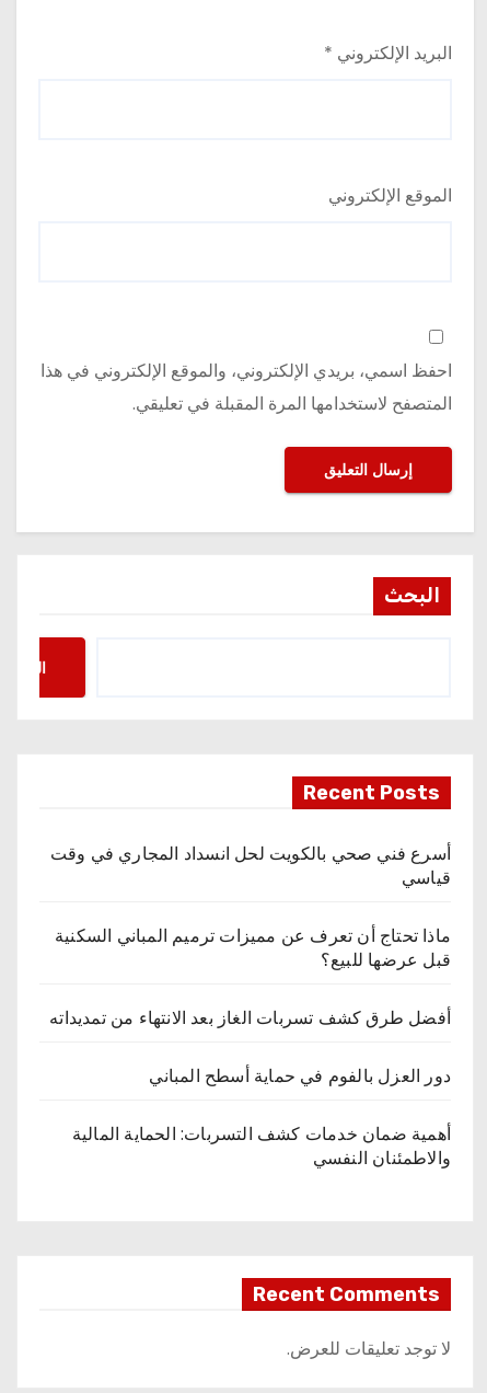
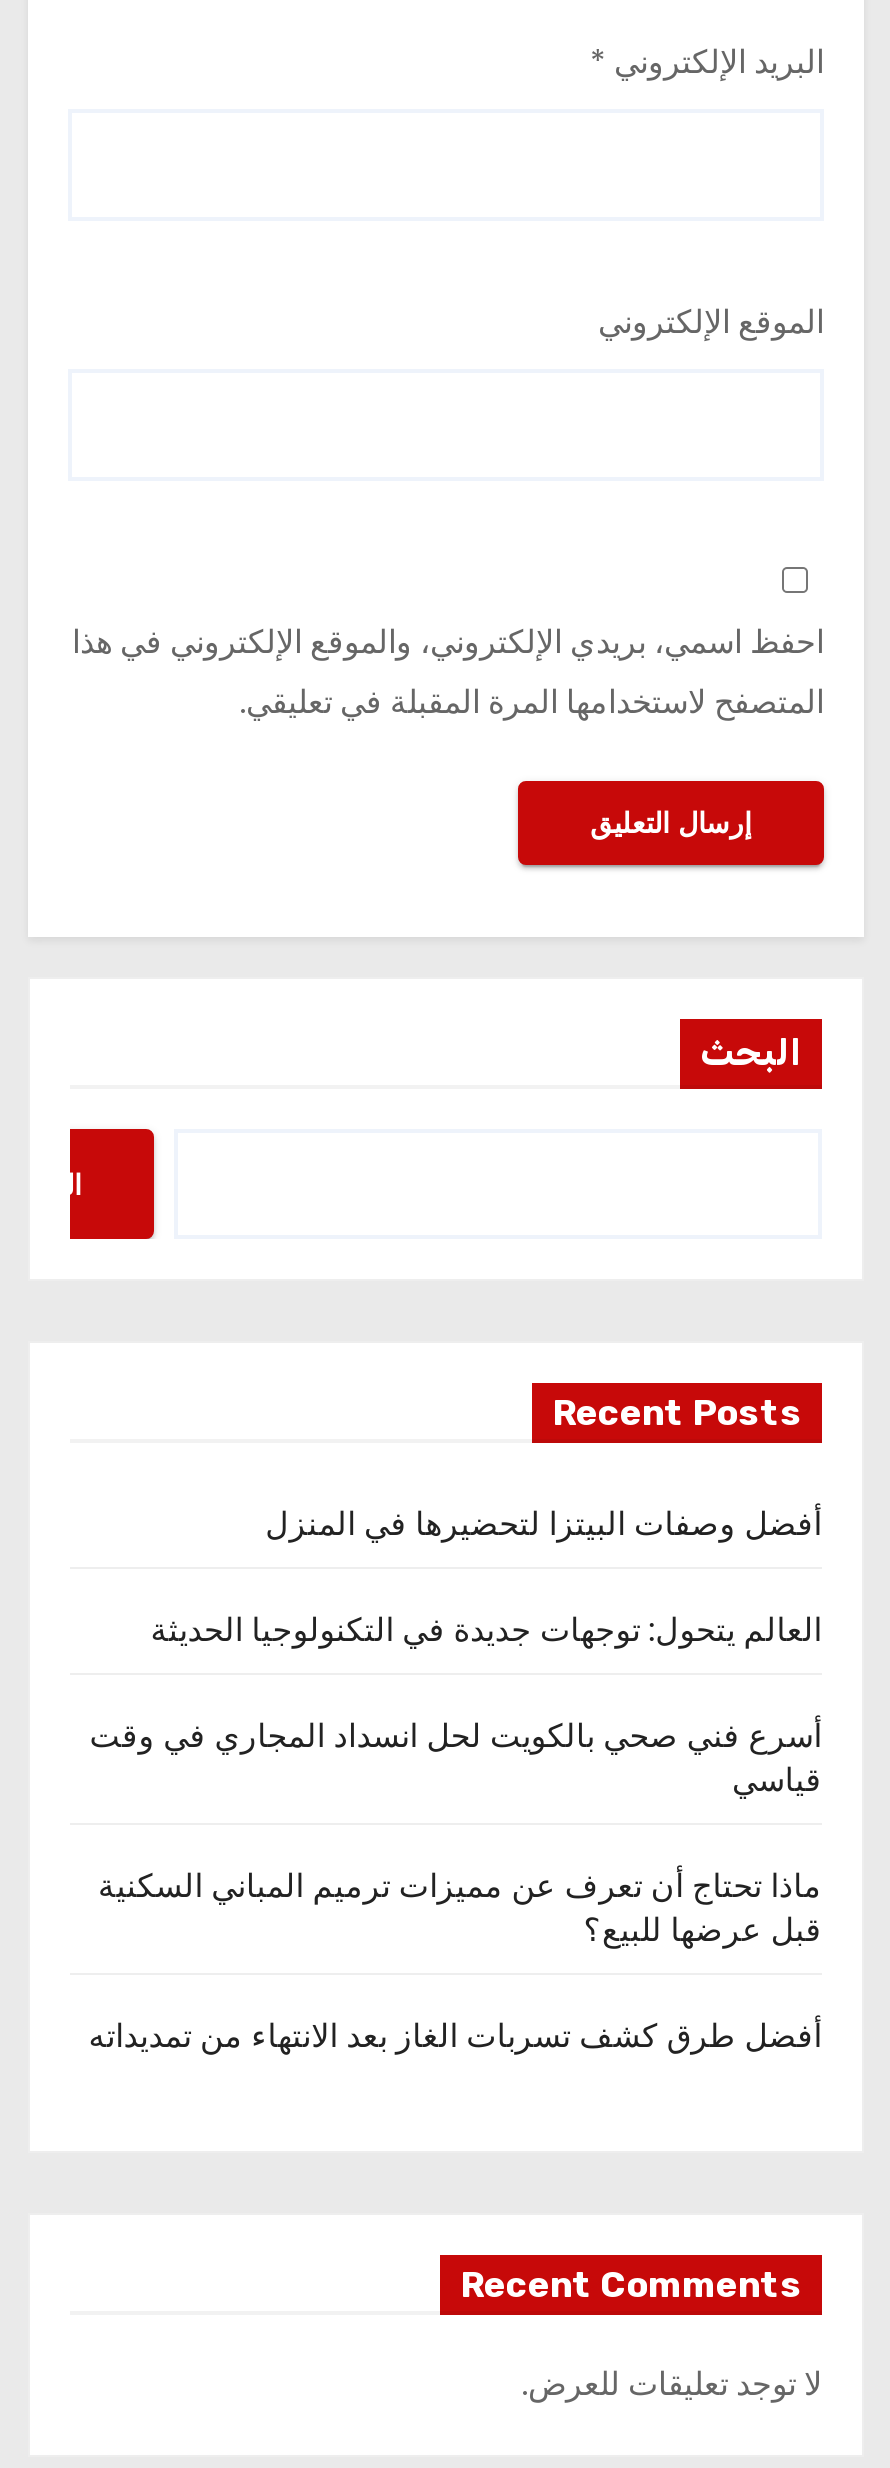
none -> [150,1501,822,1653] أفضل وصفات البيتزا لتحضيرها في المنزل | العالم يتحول: توجهات جديدة في التكنولوجيا الحديثة
moved [49,841,451,1031] -> [88,1713,822,2059]: أسرع فني صحي بالكويت لحل انسداد المجاري في وقت | قياسي | ماذا تحتاج أن تعرف عن مميزات ترميم المباني السكنية | قبل عرضها للبيع؟ | أفضل طرق كشف تسربات الغاز بعد الانتهاء من تمديداته
[72,1064,451,1171] دور العزل بالفوم في حماية أسطح المباني | أهمية ضمان خدمات كشف التسربات: الحماية المالية | والاطمئنان النفسي -> none

